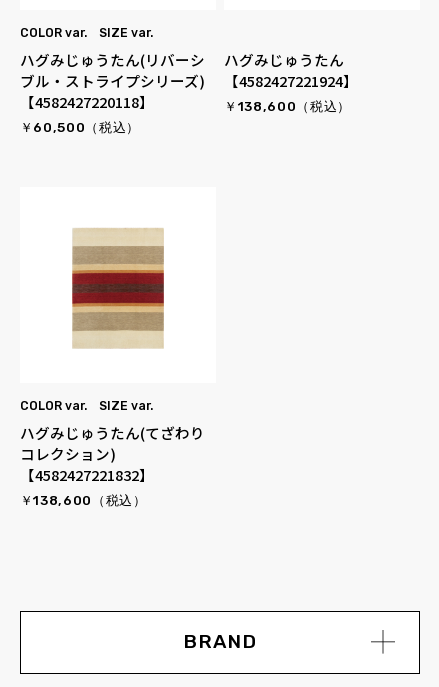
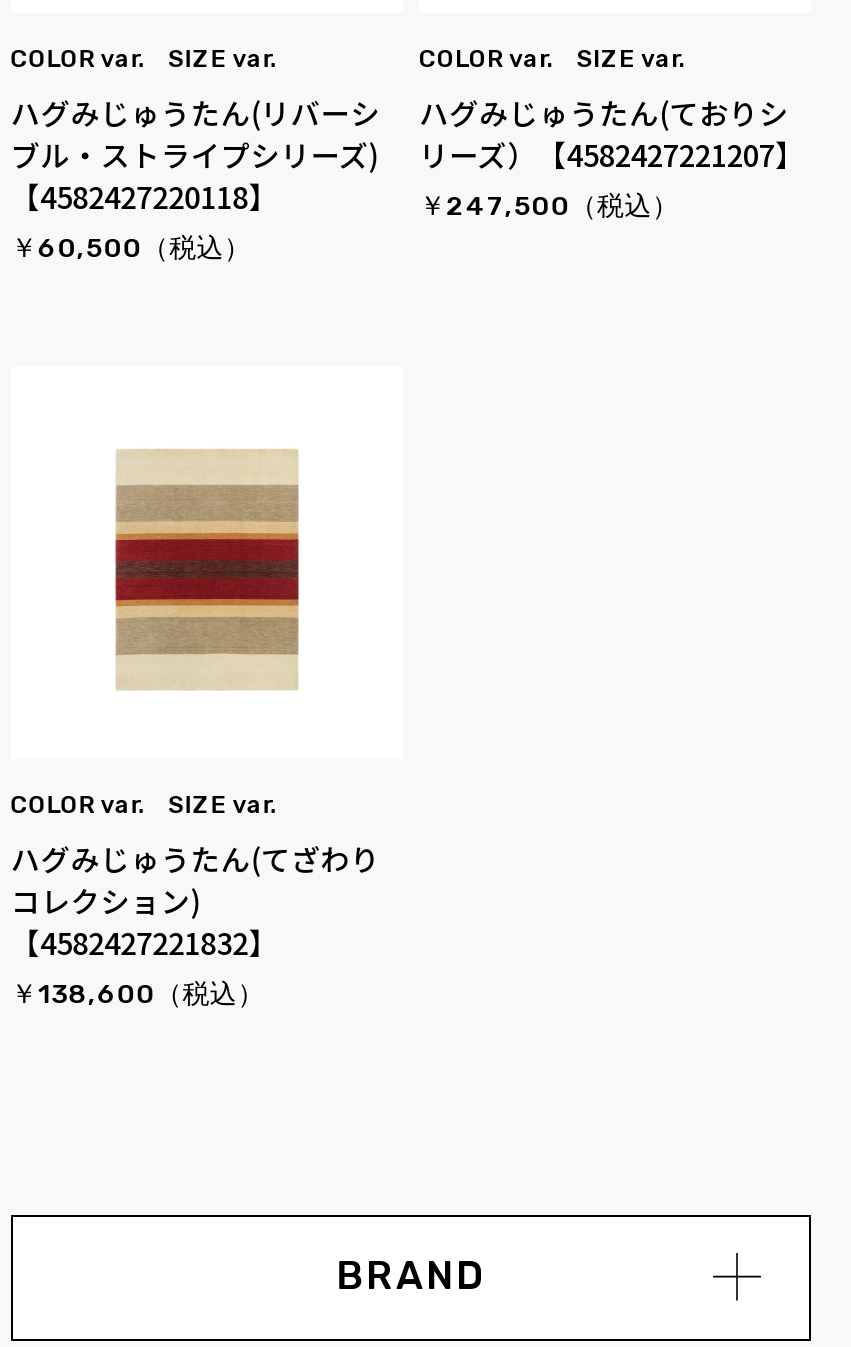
[224,49,358,114] ハグみじゅうたん | 【4582427221924】 | ￥138,600（税込） -> [419,46,805,221] COLOR var. SIZE var. | ハグみじゅうたん(ておりシ | リーズ）【4582427221207】 | ￥247,500（税込）

